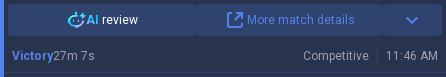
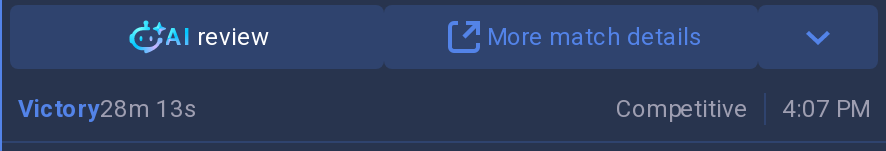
[12,48,438,62] 11:46 AM | Victory27m 7s -> [18,94,870,122] 4:07 PM | Victory28m 13s

